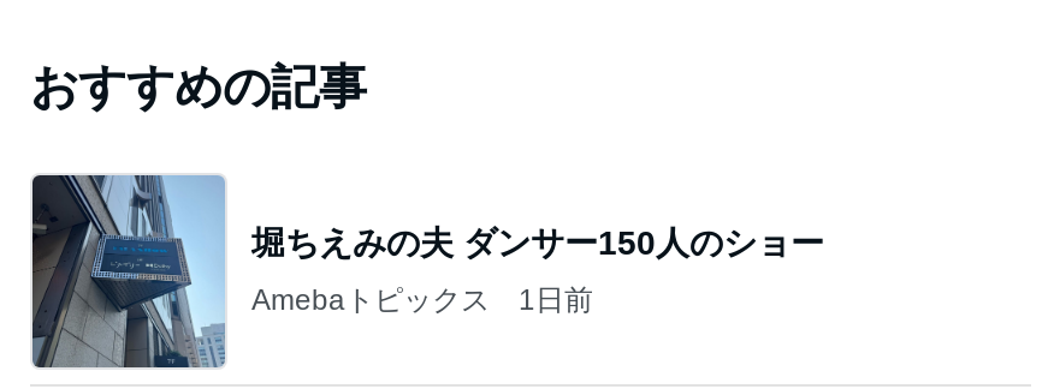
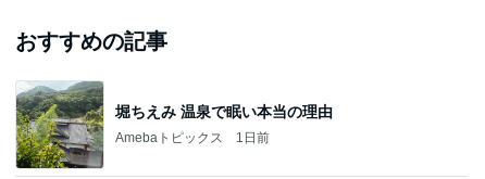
[30,173,824,370] [image] | 堀ちえみの夫 ダンサー150人のショー -> [15,81,333,169] [image] | 堀ちえみ 温泉で眠い本当の理由

